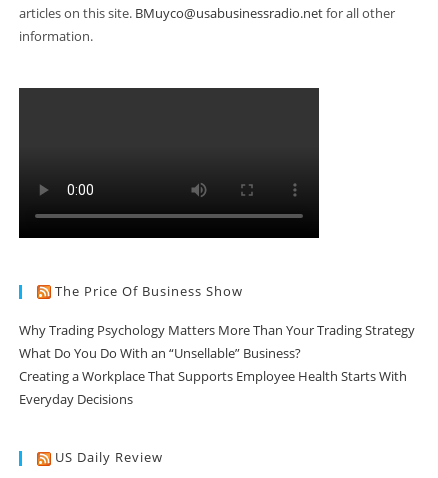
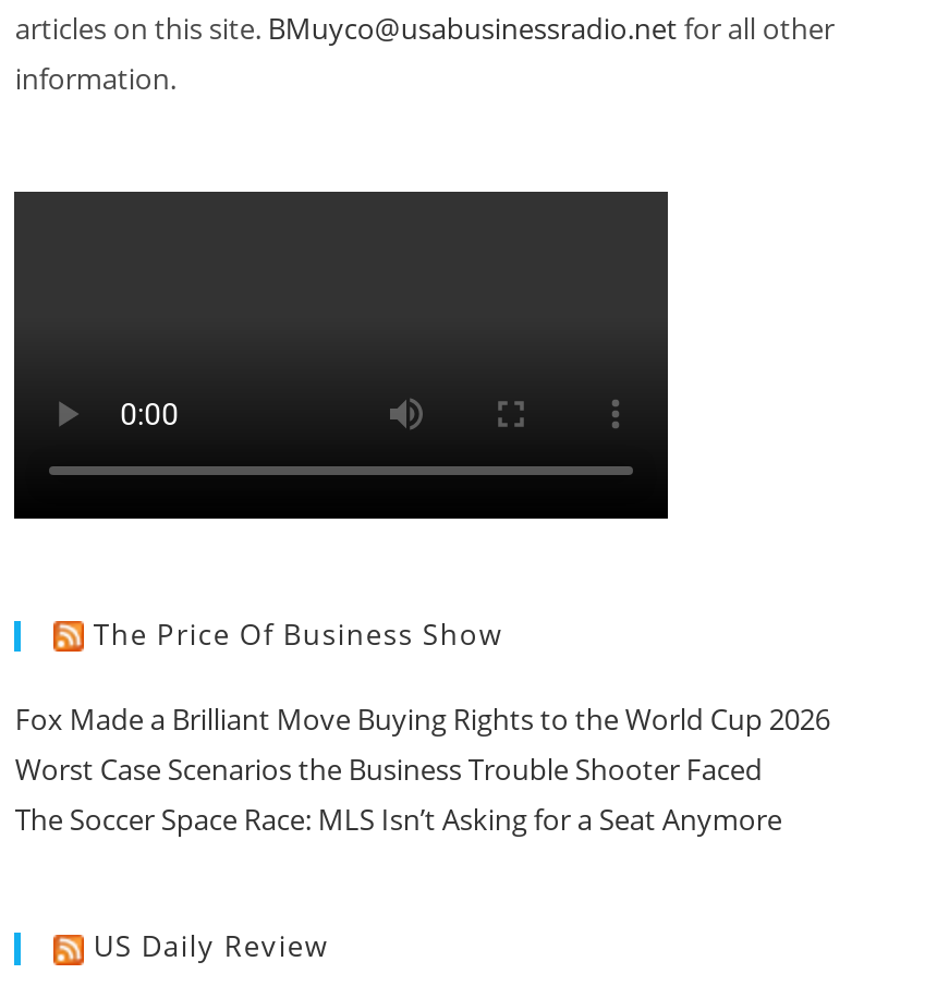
[19,321,415,408] Why Trading Psychology Matters More Than Your Trading Strategy | What Do You Do With an “Unsellable” Business? | Creating a Workplace That Supports Employee Health Starts With | Everyday Decisions -> [15,700,830,840] Fox Made a Brilliant Move Buying Rights to the World Cup 2026 | Worst Case Scenarios the Business Trouble Shooter Faced | The Soccer Space Race: MLS Isn’t Asking for a Seat Anymore

